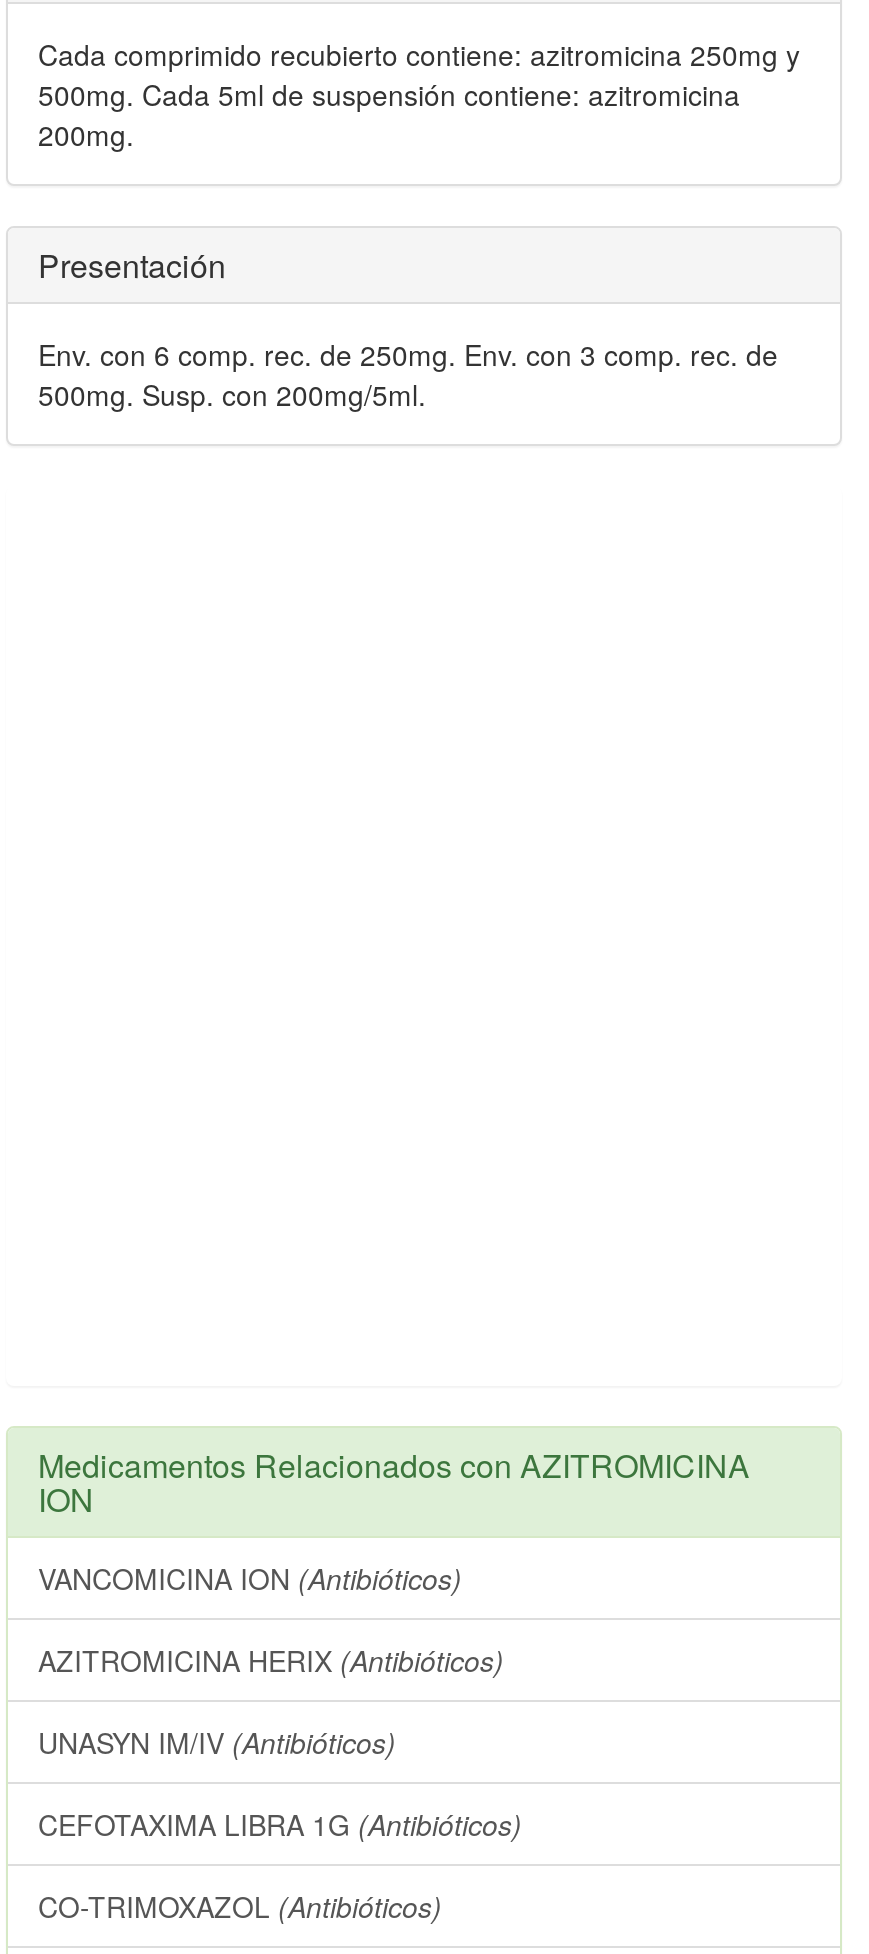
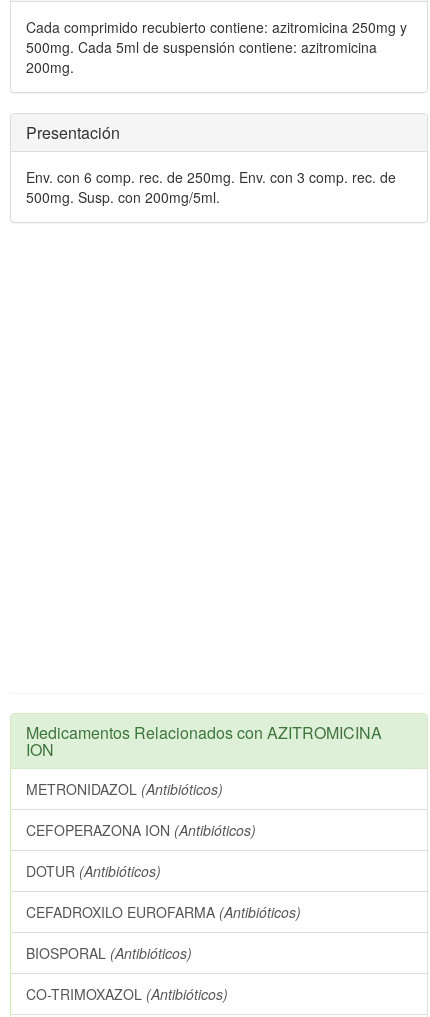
[38,1558,522,1844] VANCOMICINA ION (Antibióticos) | AZITROMICINA HERIX (Antibióticos) | UNASYN IM/IV (Antibióticos) | CEFOTAXIMA LIBRA 1G (Antibióticos) -> [26,779,301,963] METRONIDAZOL (Antibióticos) | CEFOPERAZONA ION (Antibióticos) | DOTUR (Antibióticos) | CEFADROXILO EUROFARMA (Antibióticos) | BIOSPORAL (Antibióticos)

